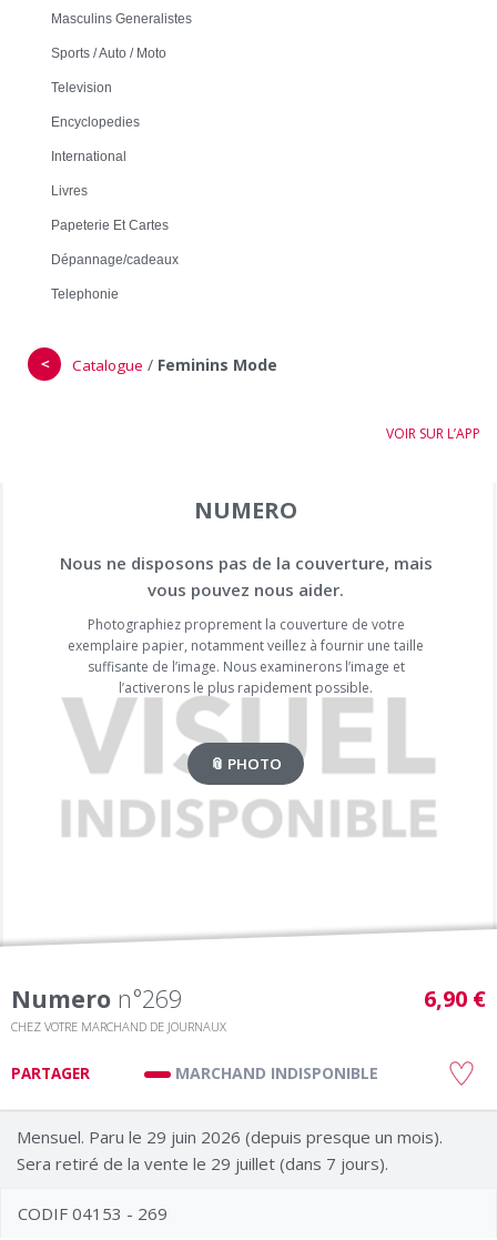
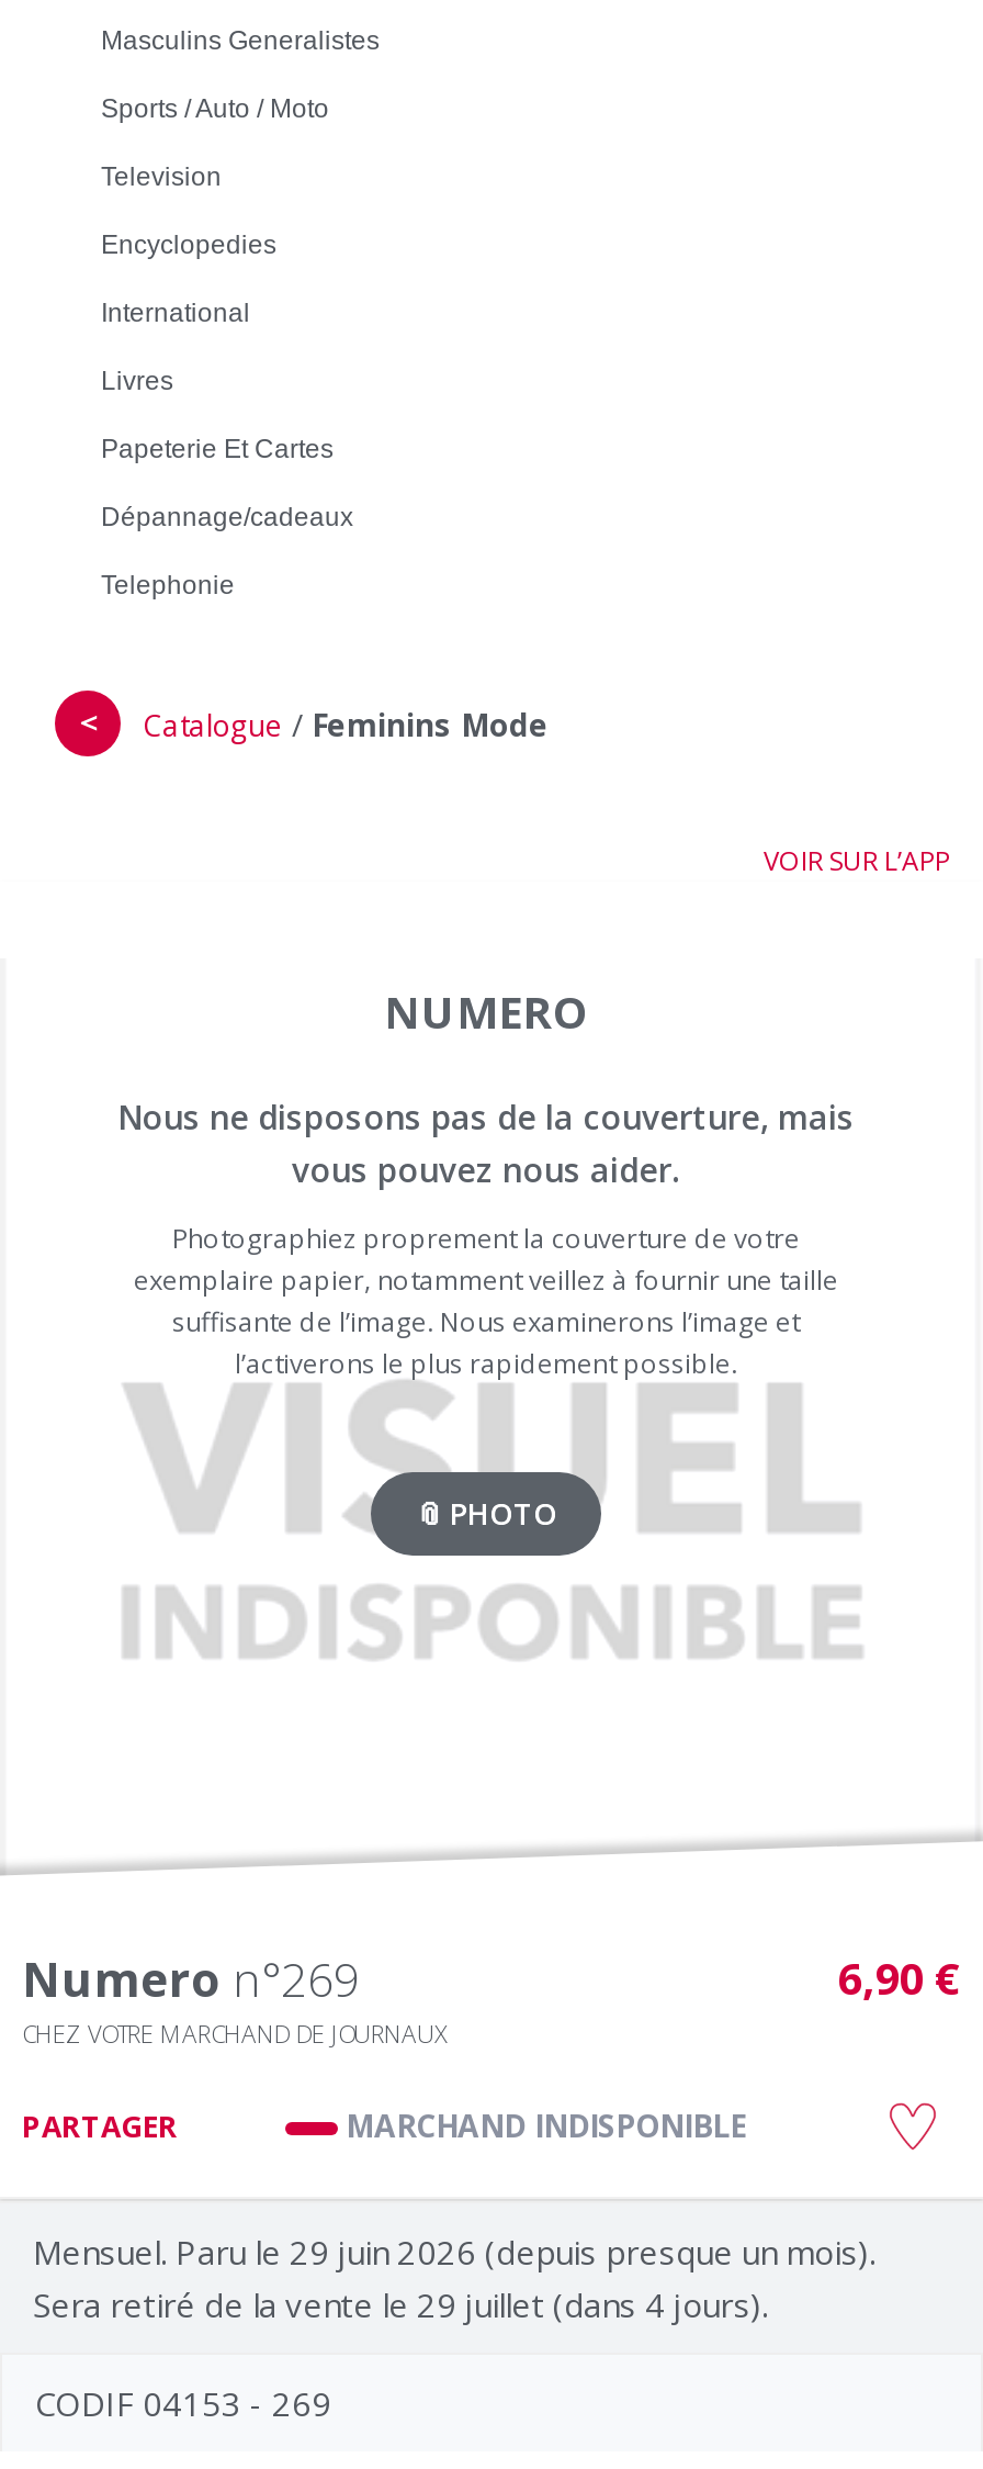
[17,1152,388,1175] Sera retiré de la vente le 29 juillet (dans 7 jours). -> [33,2282,768,2326] Sera retiré de la vente le 29 juillet (dans 4 jours).

